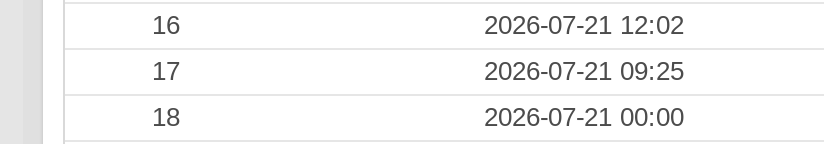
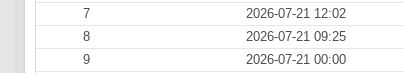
[152,10,180,40] 16 -> [83,6,90,21] 7
[152,56,180,86] 17 -> [83,29,90,44] 8
[152,102,180,132] 18 -> [83,52,90,67] 9

